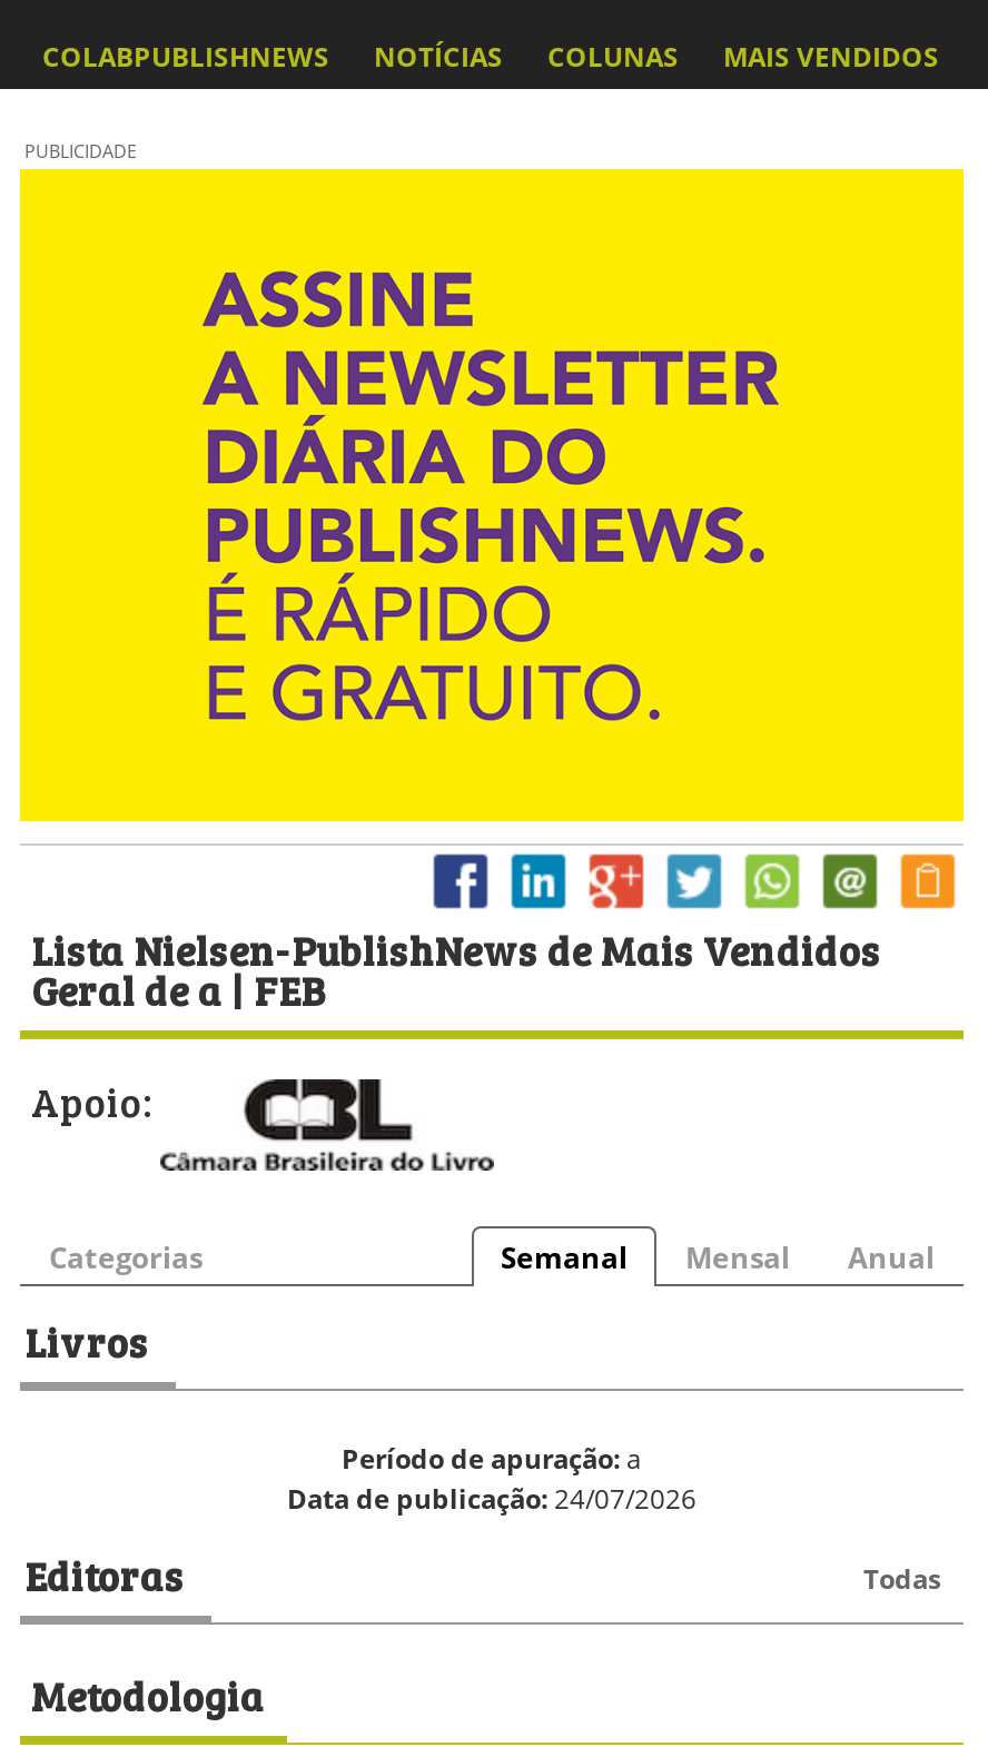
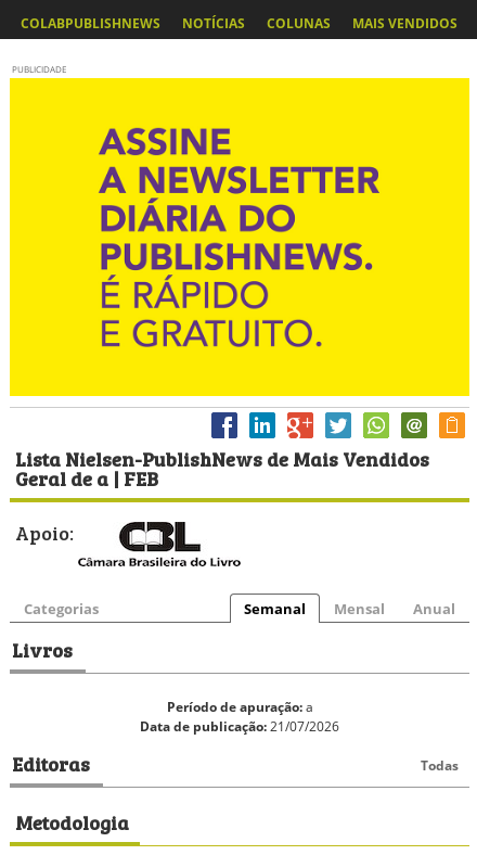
[287,1481,696,1519] Data de publicação: 24/07/2026 -> [140,718,339,736] Data de publicação: 21/07/2026

